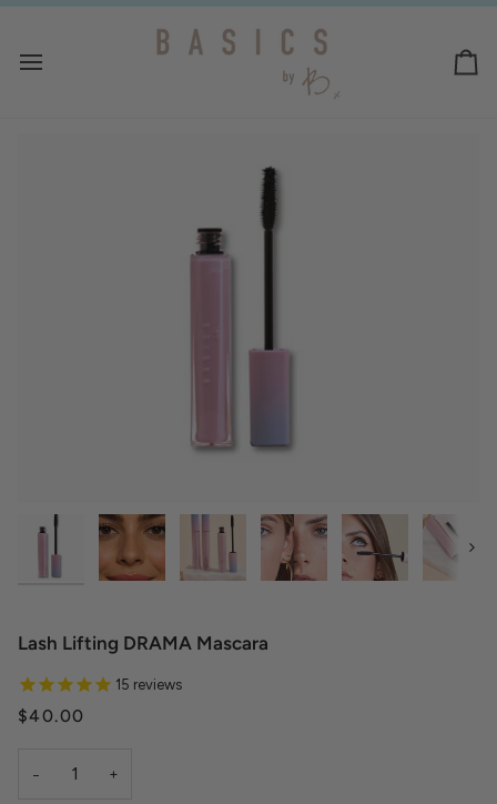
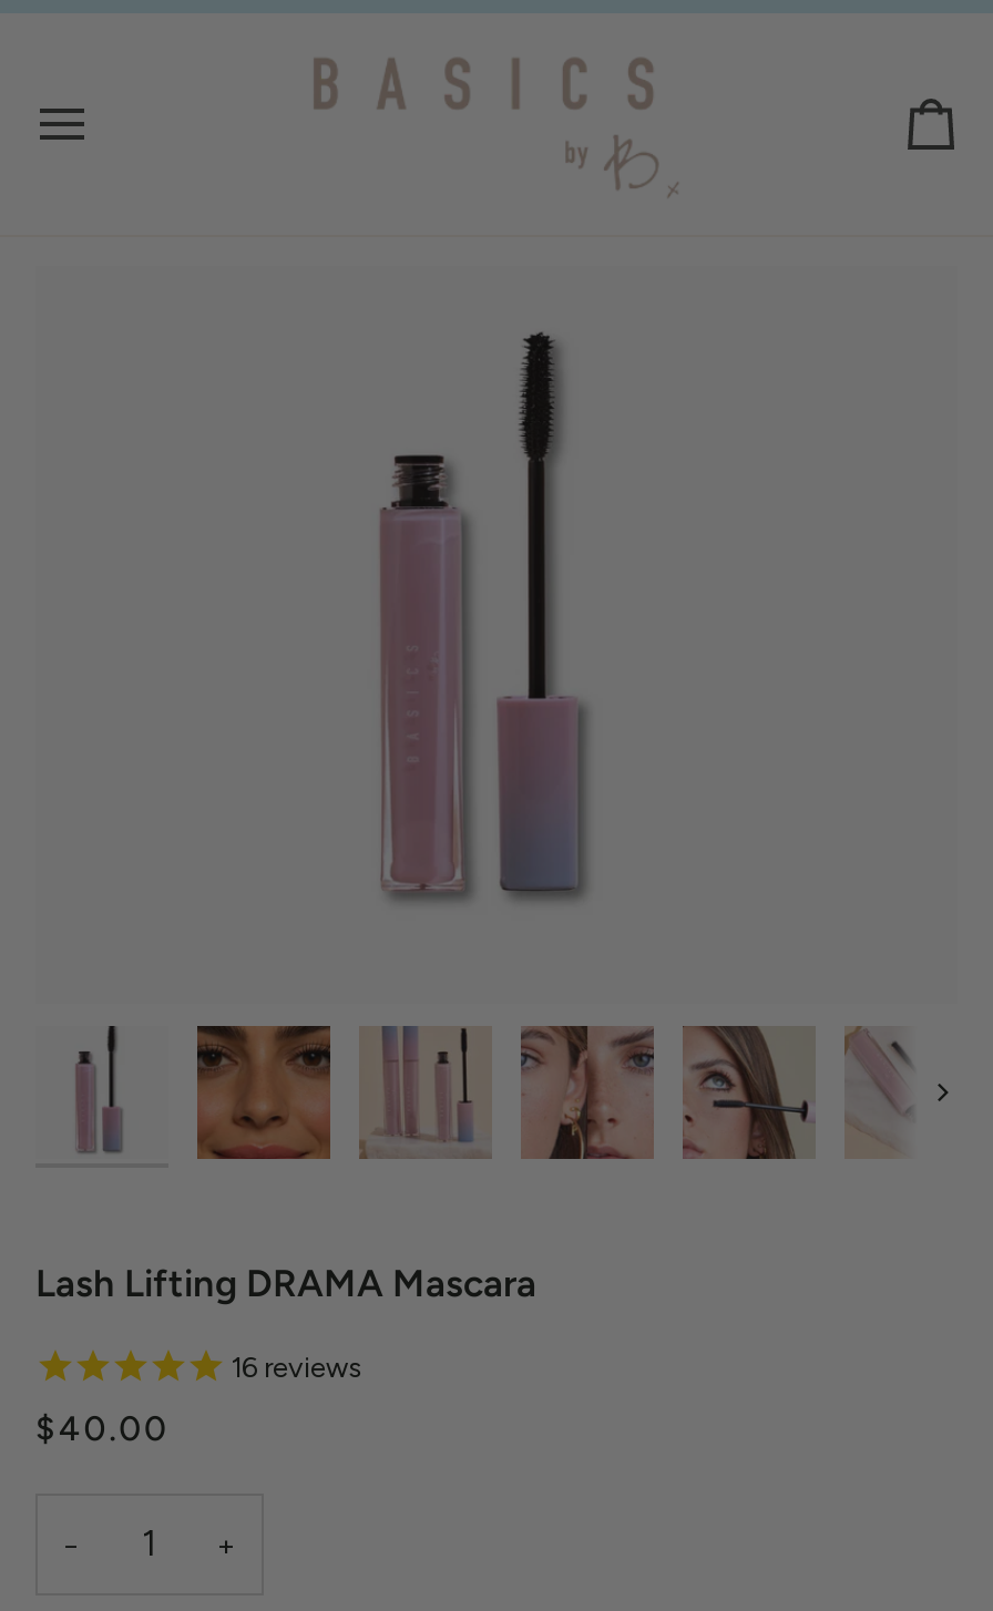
[115,677,182,693] 15 reviews -> [231,1350,361,1384] 16 reviews

